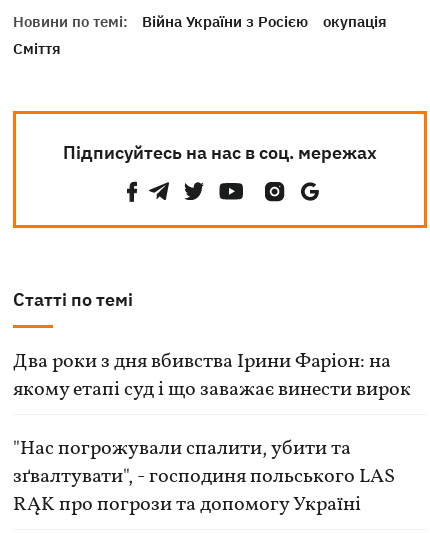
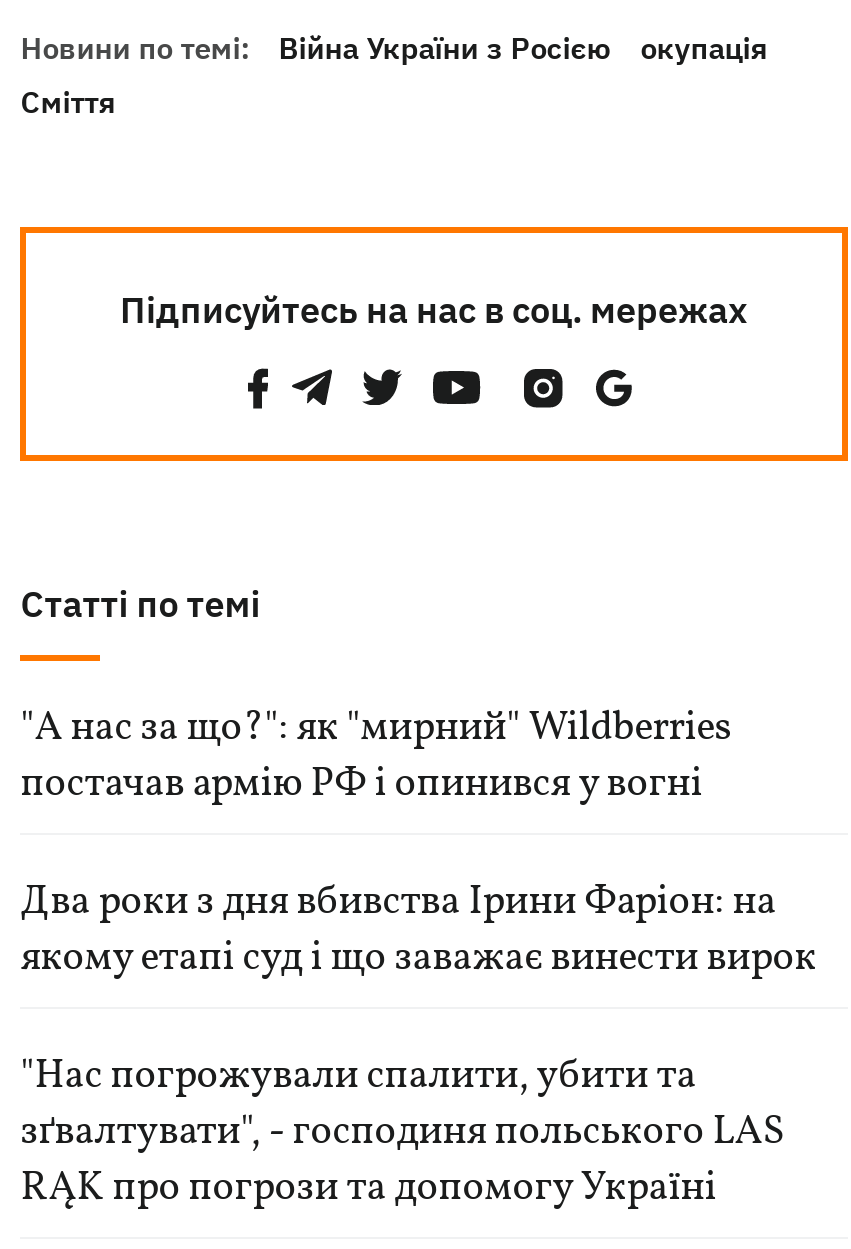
none -> [20,701,732,813] "А нас за що?": як "мирний" Wildberries | постачав армію РФ і опинився у вогні

